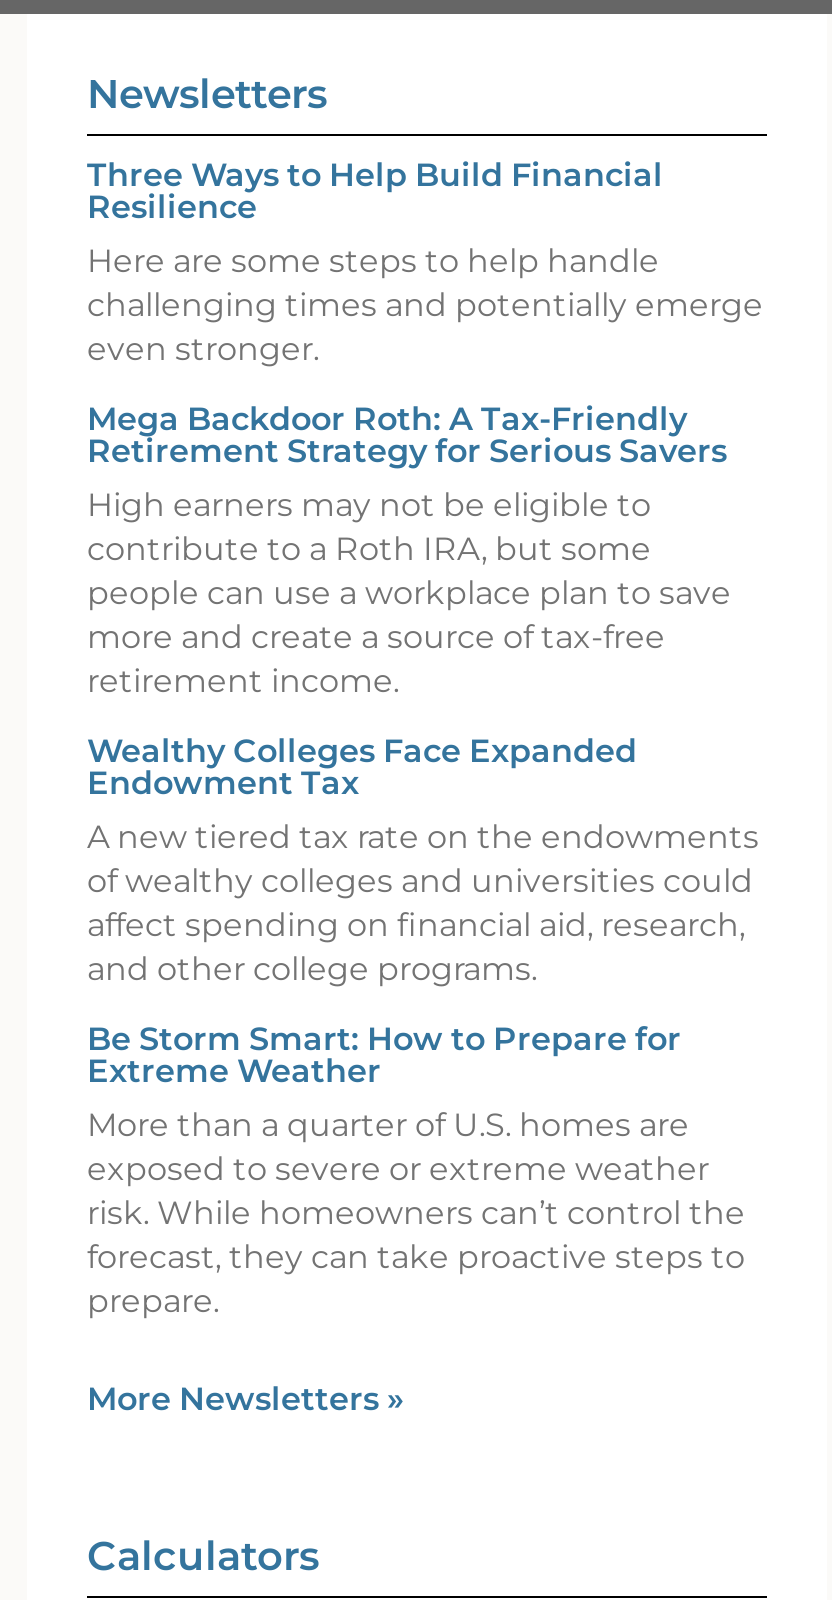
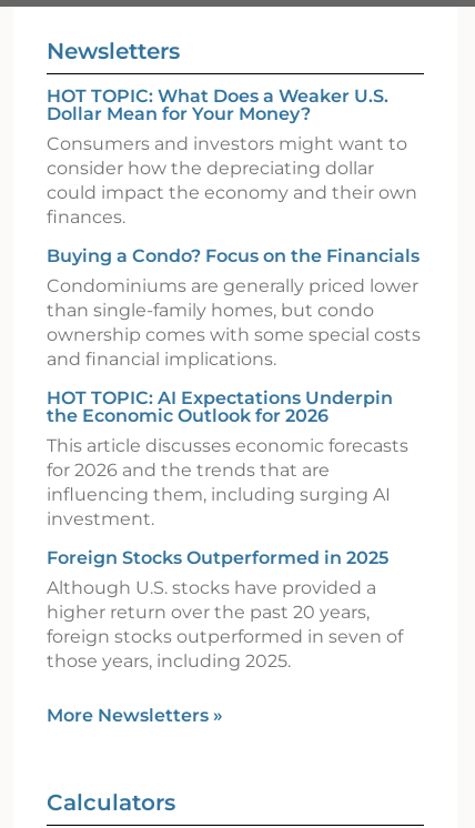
[87,156,763,368] Three Ways to Help Build Financial | Resilience | Here are some steps to help handle | challenging times and potentially emerge | even stronger. -> [47,85,417,228] HOT TOPIC: What Does a Weaker U.S. | Dollar Mean for Your Money? | Consumers and investors might want to | consider how the depreciating dollar | could impact the economy and their own | finances.
[87,400,731,700] Mega Backdoor Roth: A Tax-Friendly | Retirement Strategy for Serious Savers | High earners may not be eligible to | contribute to a Roth IRA, but some | people can use a workplace plan to save | more and create a source of tax-free | retirement income. -> [47,245,421,370] Buying a Condo? Focus on the Financials | Condominiums are generally priced lower | than single-family homes, but condo | ownership comes with some special costs | and financial implications.
[87,732,759,988] Wealthy Colleges Face Expanded | Endowment Tax | A new tiered tax rate on the endowments | of wealthy colleges and universities could | affect spending on financial aid, research, | and other college programs. -> [47,387,408,529] HOT TOPIC: AI Expectations Underpin | the Economic Outlook for 2026 | This article discusses economic forecasts | for 2026 and the trends that are | influencing them, including surging AI | investment.
[87,1020,745,1320] Be Storm Smart: How to Prepare for | Extreme Weather | More than a quarter of U.S. homes are | exposed to severe or extreme weather | risk. While homeowners can’t control the | forecast, they can take proactive steps to | prepare. -> [47,547,403,672] Foreign Stocks Outperformed in 2025 | Although U.S. stocks have provided a | higher return over the past 20 years, | foreign stocks outperformed in seven of | those years, including 2025.

